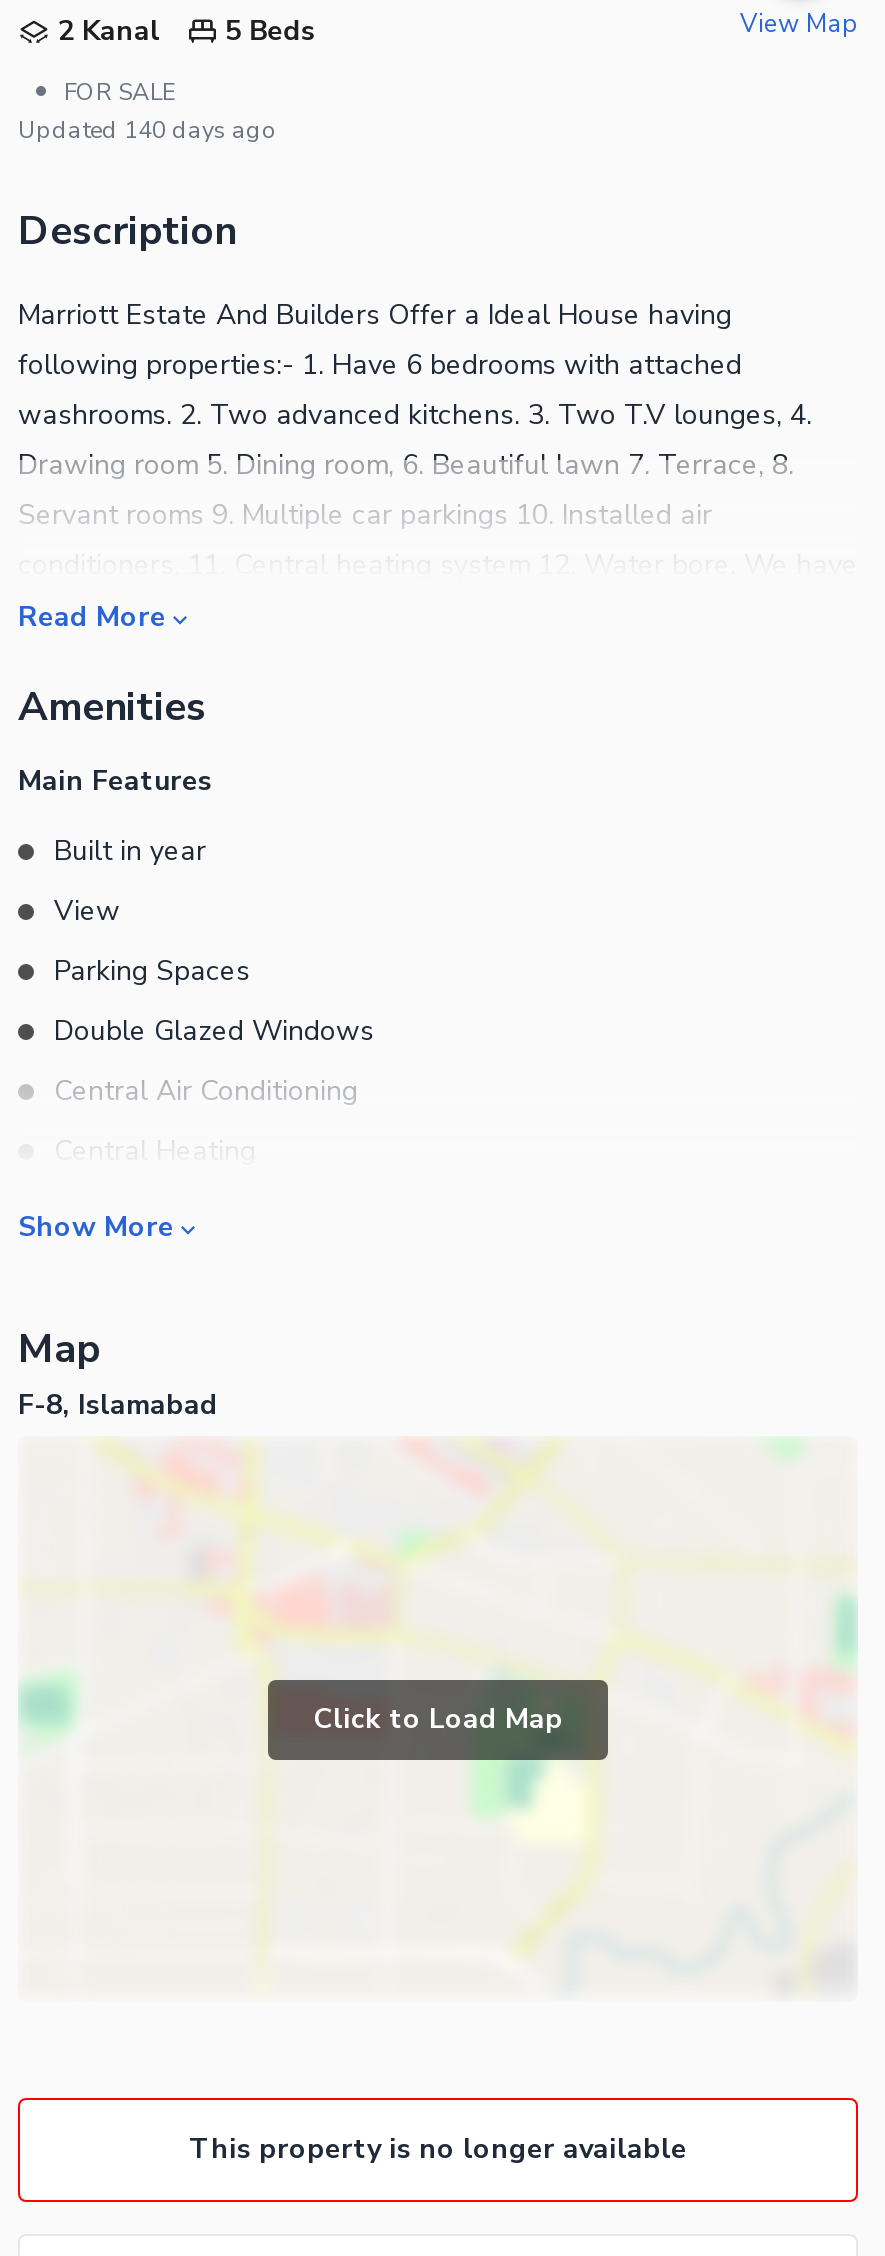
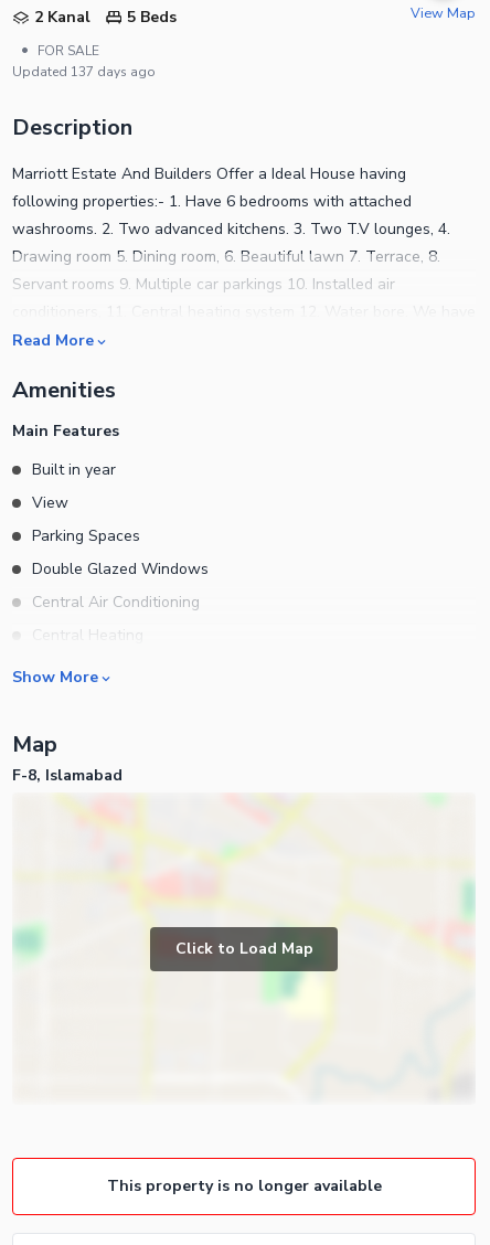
[18,114,278,146] Updated 140 days ago -> [12,63,156,81] Updated 137 days ago

